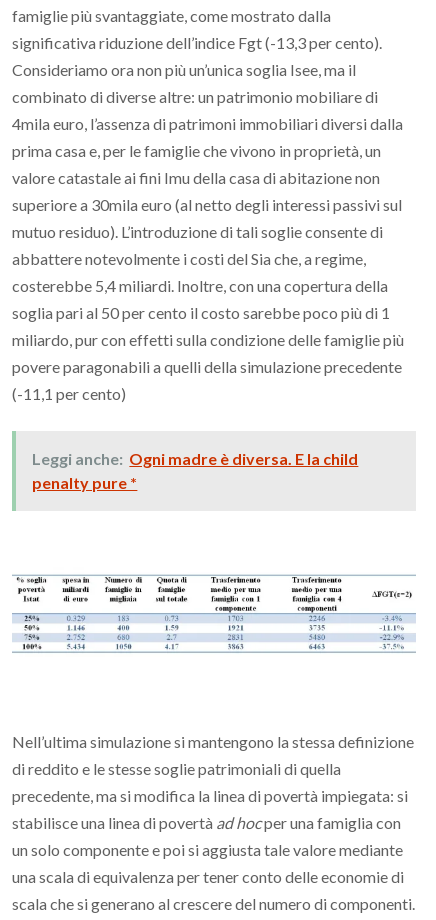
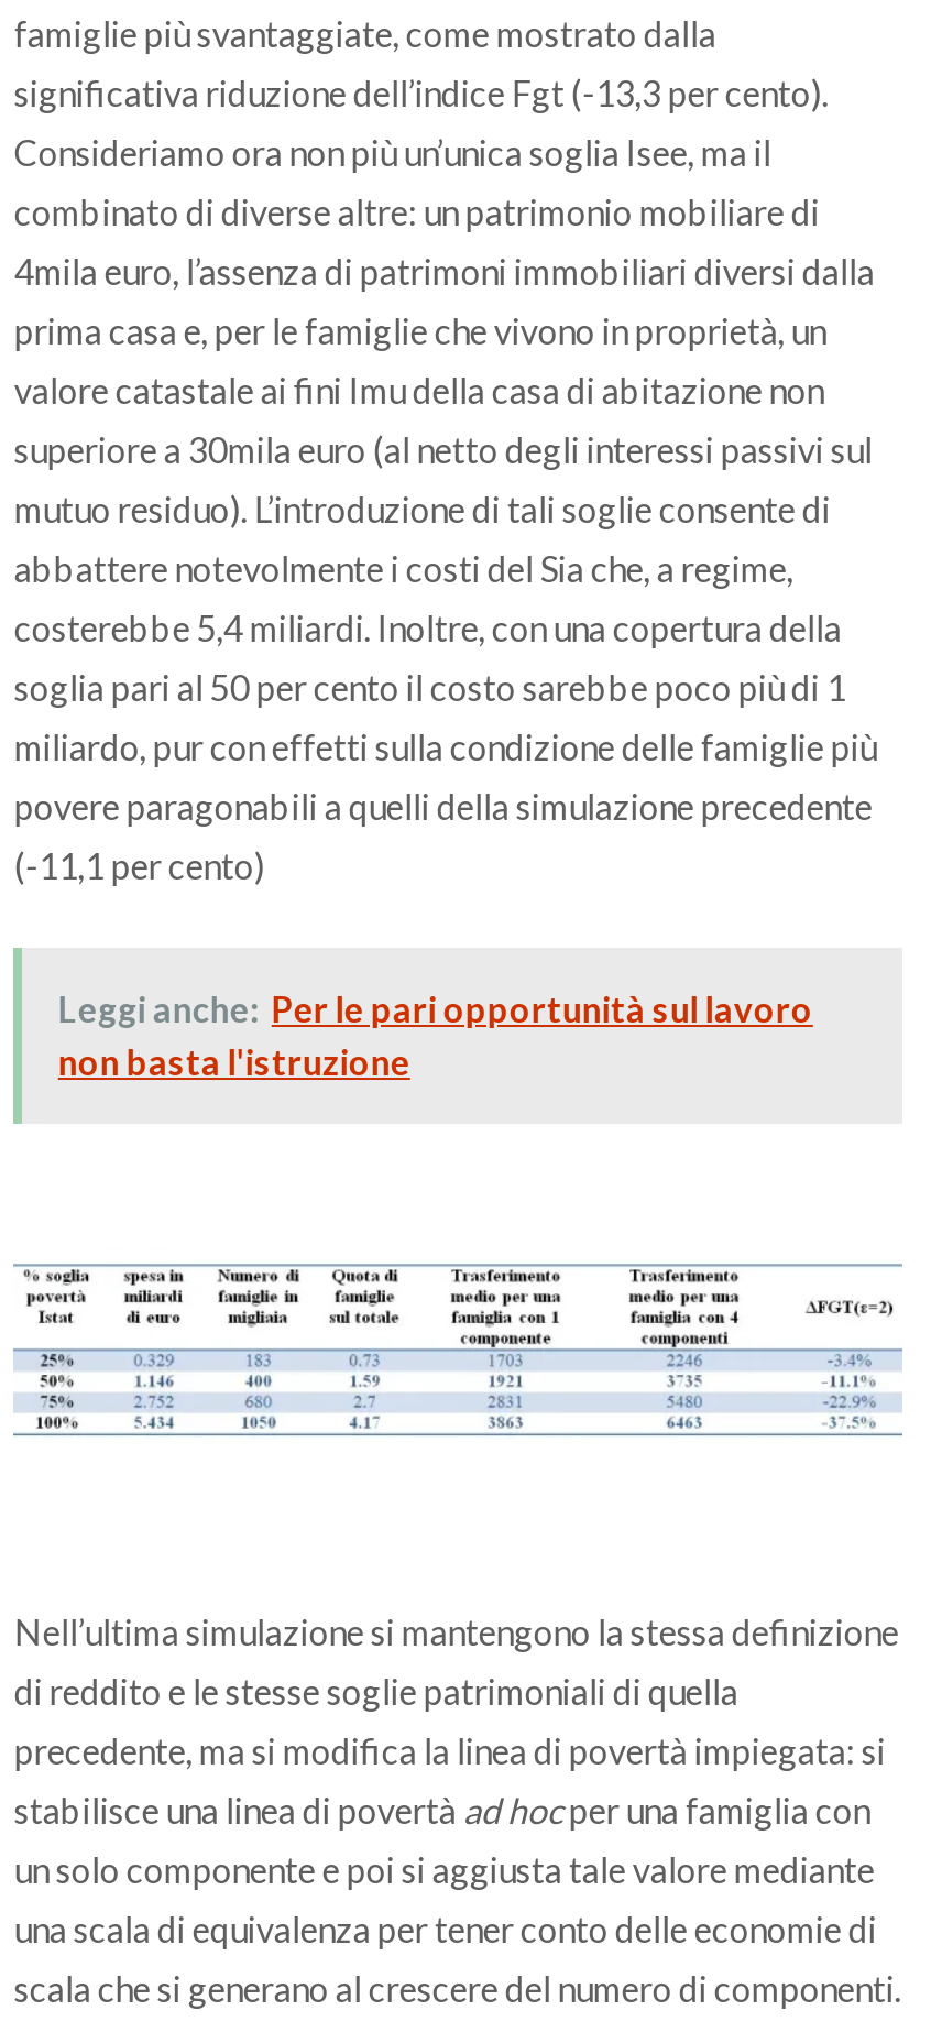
[32,449,358,492] Leggi anche: Ogni madre è diversa. E la child | penalty pure * -> [58,987,813,1082] Leggi anche: Per le pari opportunità sul lavoro | non basta l'istruzione

